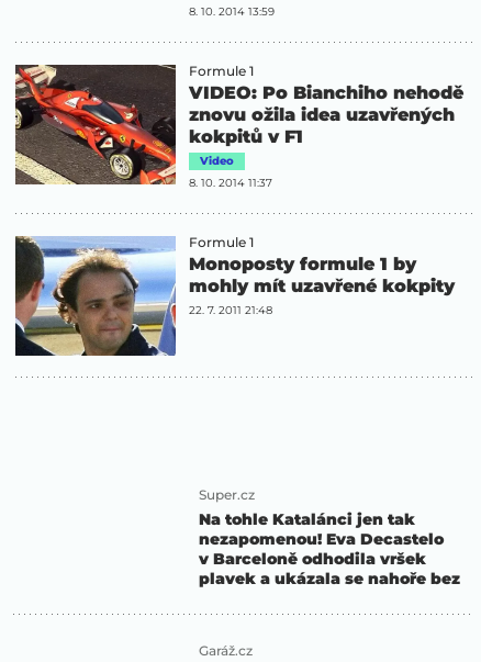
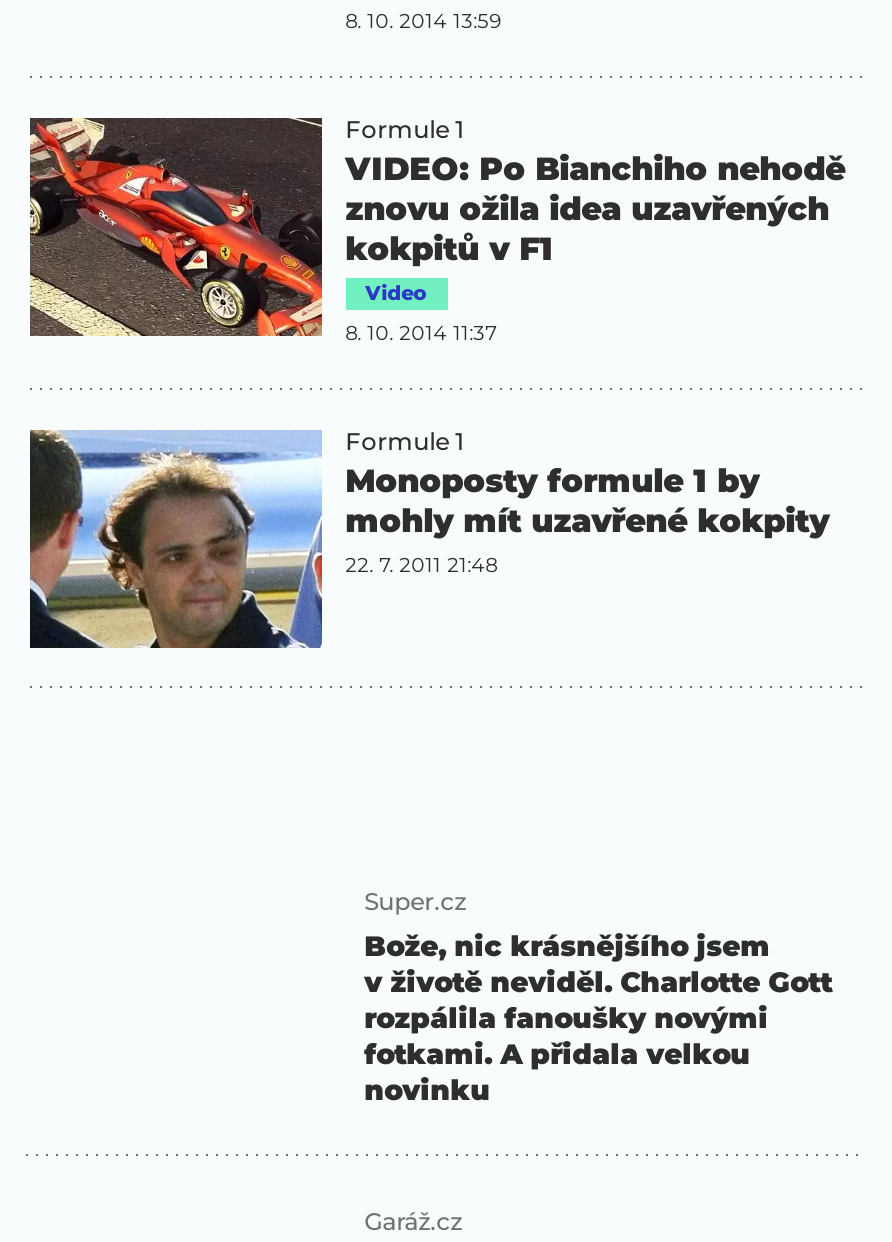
[199,509,460,588] Na tohle Katalánci jen tak | nezapomenou! Eva Decastelo | v Barceloně odhodila vršek | plavek a ukázala se nahoře bez -> [364,927,832,1107] Bože, nic krásnějšího jsem | v životě neviděl. Charlotte Gott | rozpálila fanoušky novými | fotkami. A přidala velkou | novinku

